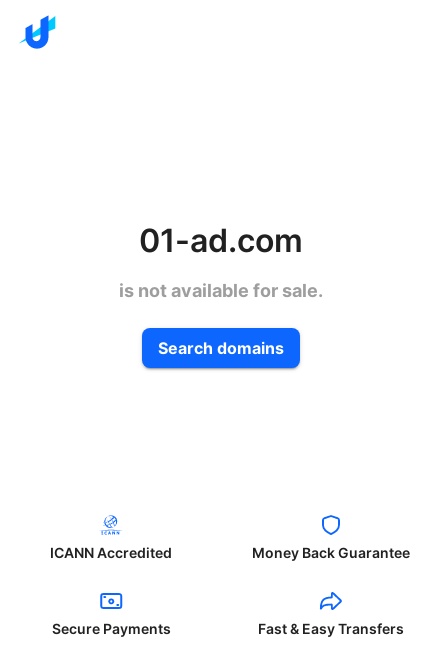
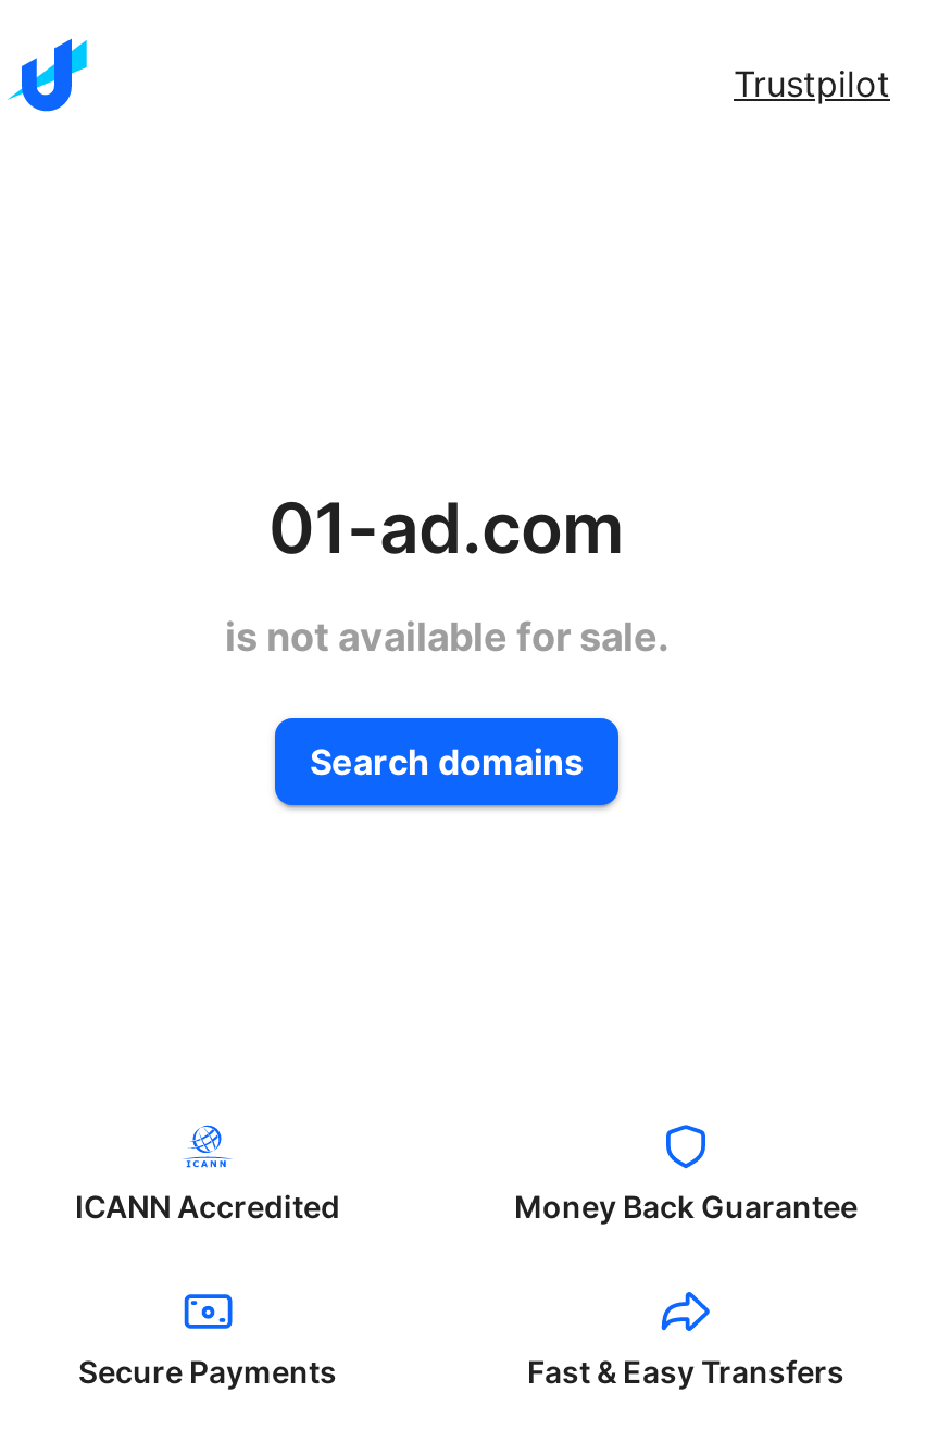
none -> [734,62,890,105] Trustpilot

